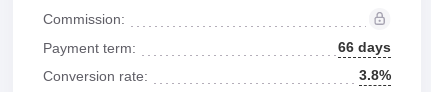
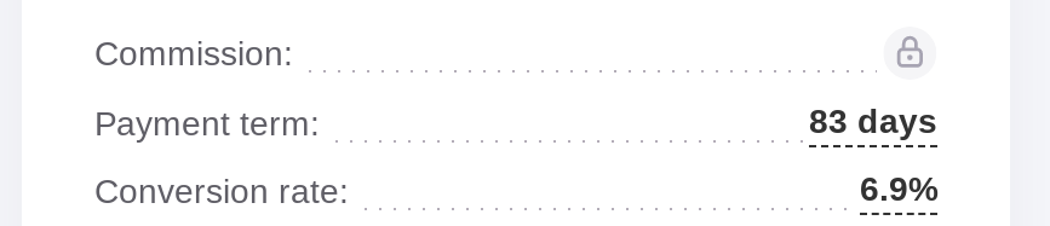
[338,39,391,55] 66 days -> [809,102,937,140] 83 days
[359,67,391,83] 3.8% -> [860,169,937,208] 6.9%

